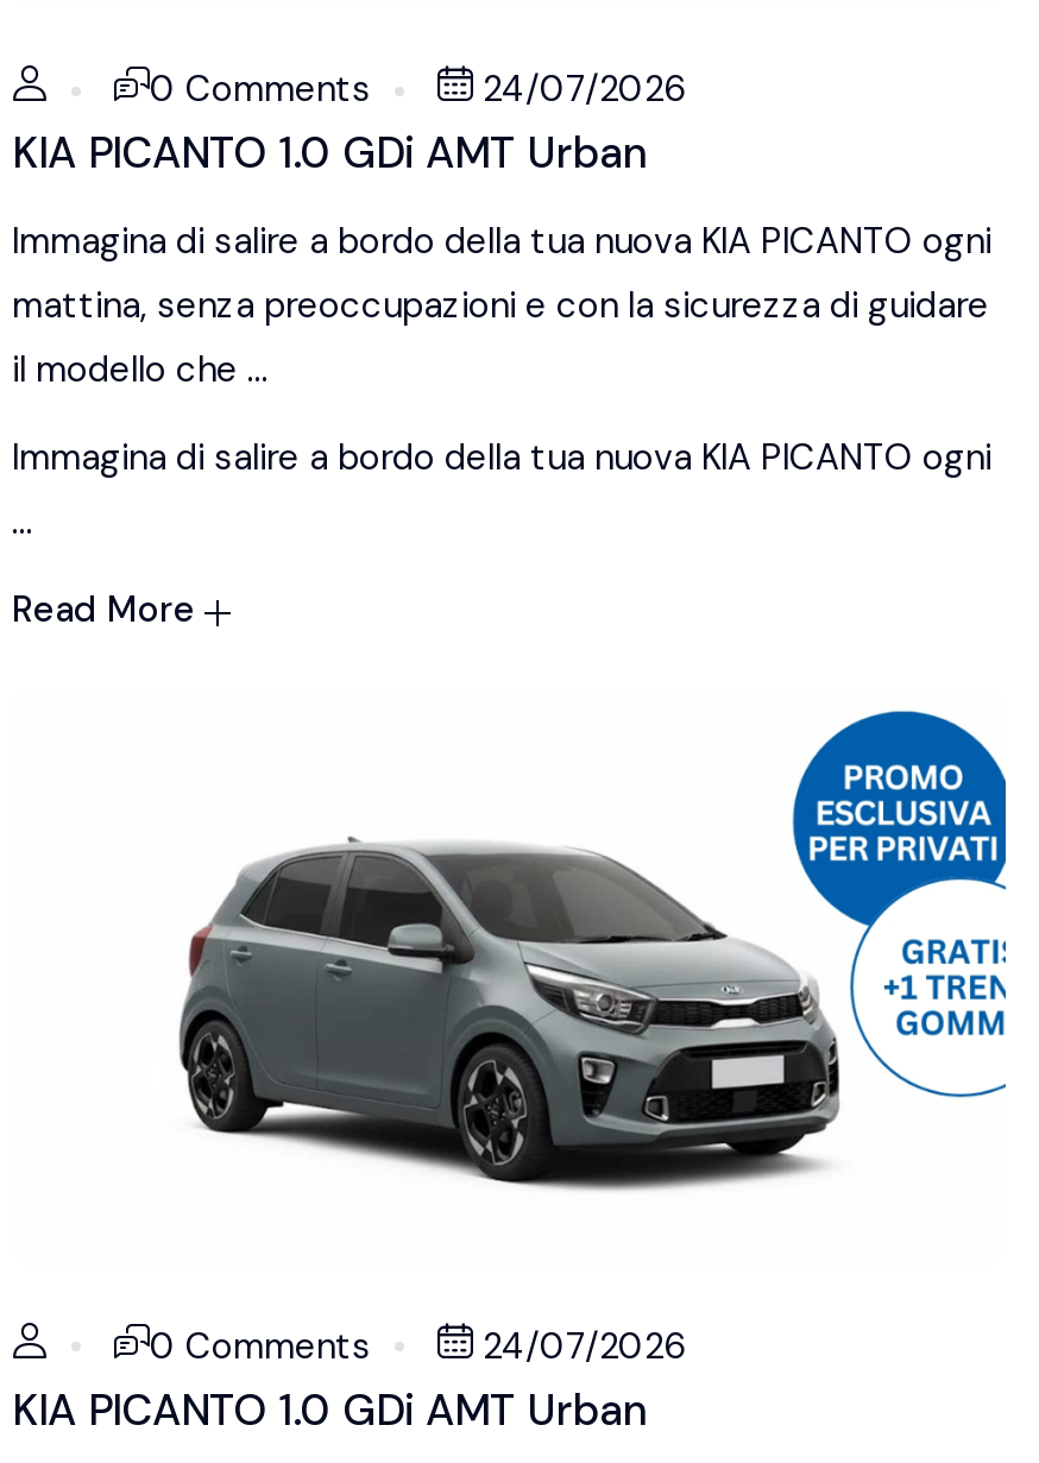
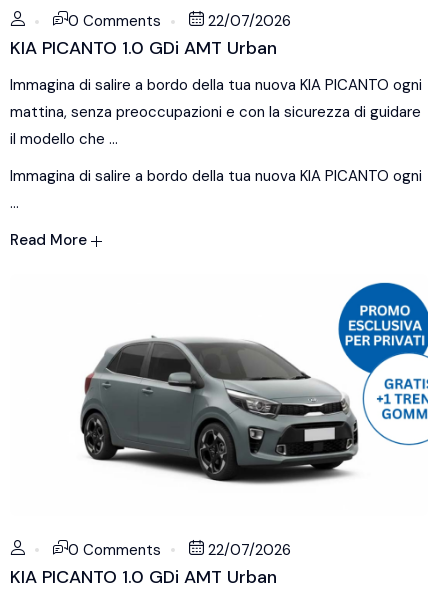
[473,65,685,113] 24/07/2026 -> [204,11,291,31] 22/07/2026
[473,1322,685,1370] 24/07/2026 -> [204,540,291,560] 22/07/2026

